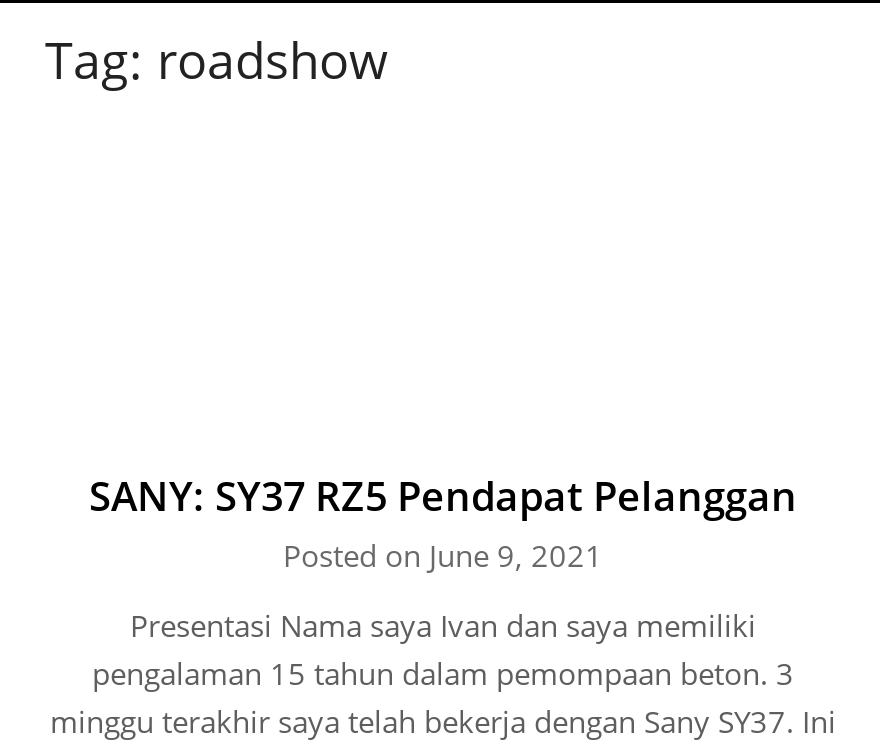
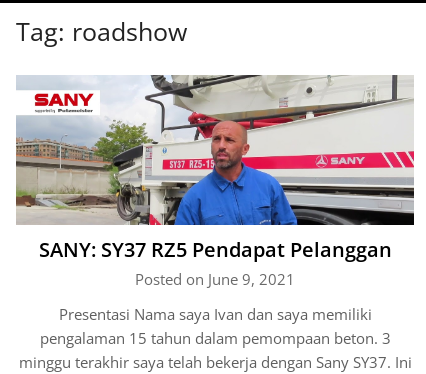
none -> [15,74,415,226] [image]

